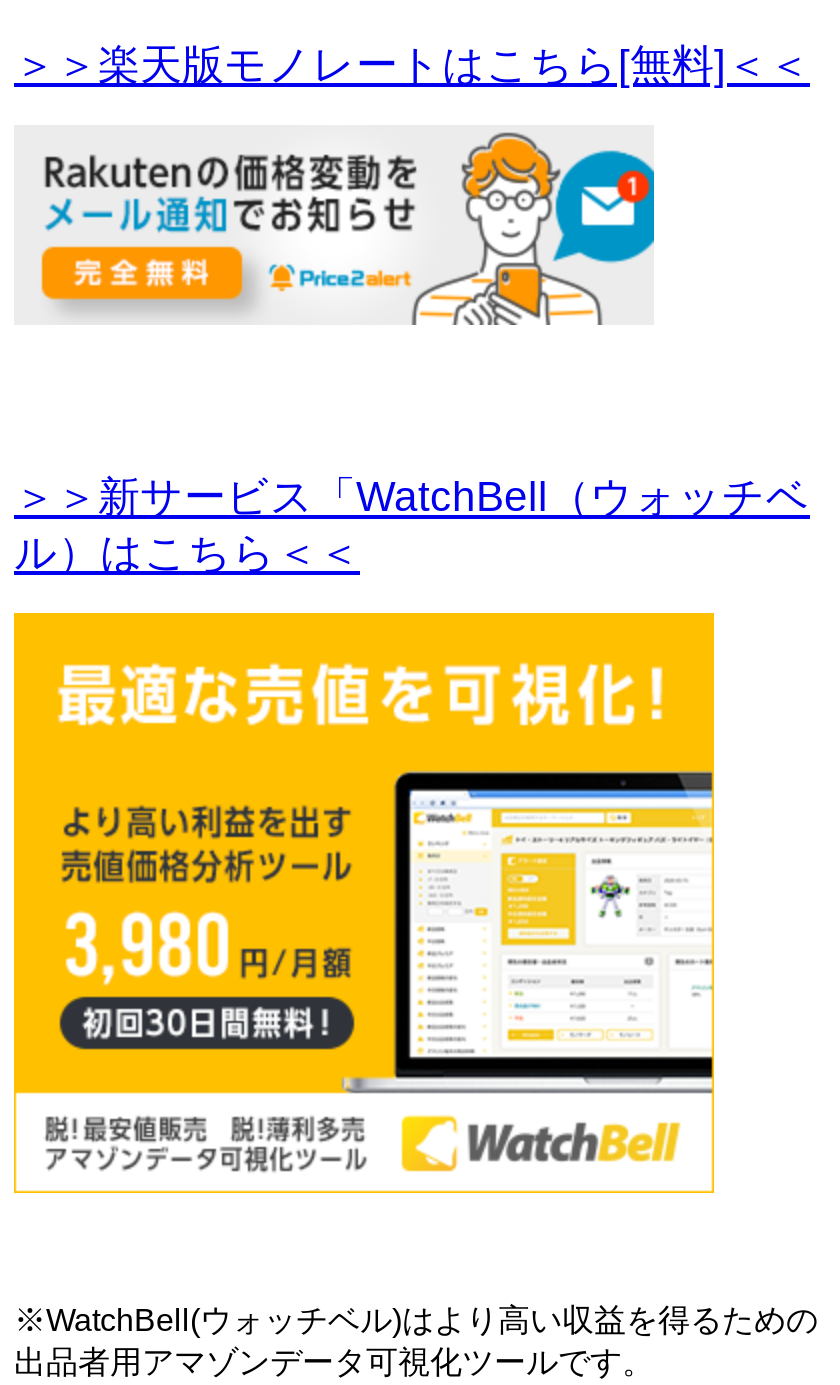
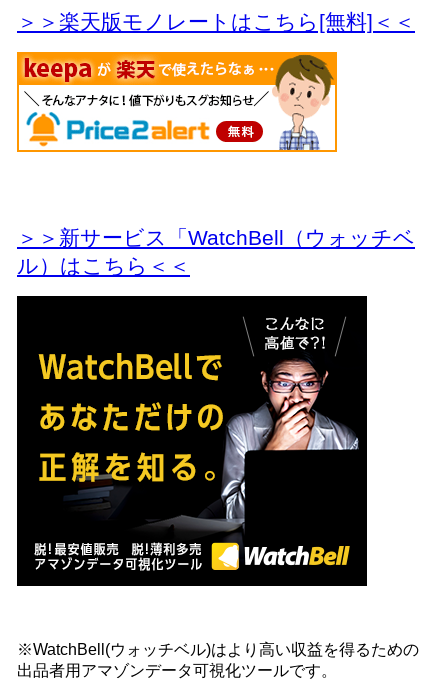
[14,125,656,327] [image] -> [16,51,338,153] [image]
[12,611,716,1195] [image] -> [16,295,368,587] [image]

